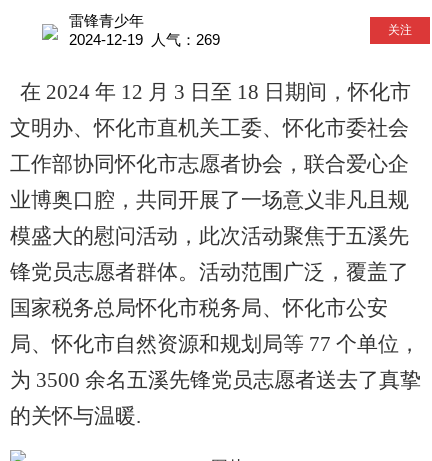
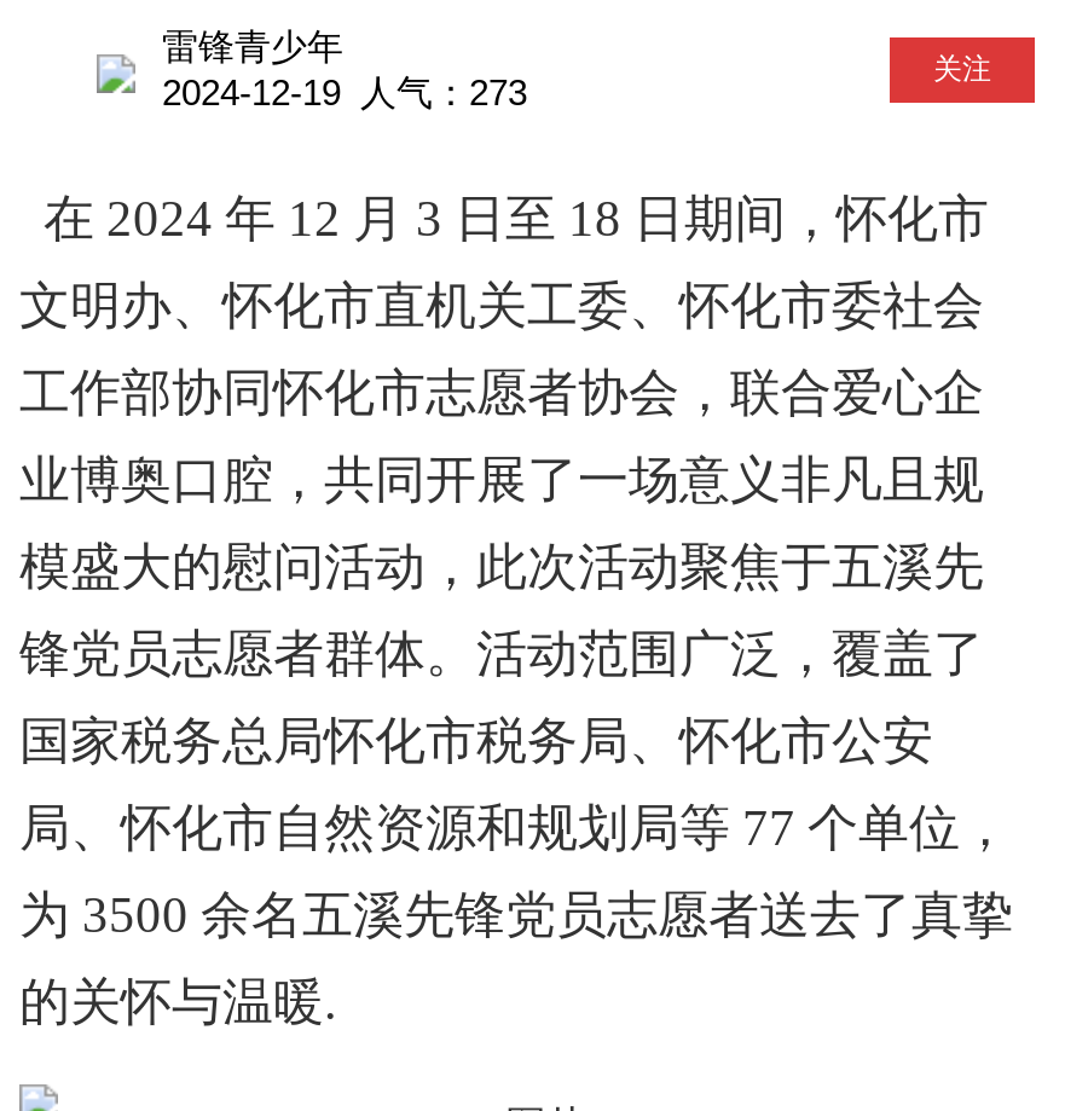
[69,31,220,48] 2024-12-19 人气：269 -> [162,71,527,112] 2024-12-19 人气：273

